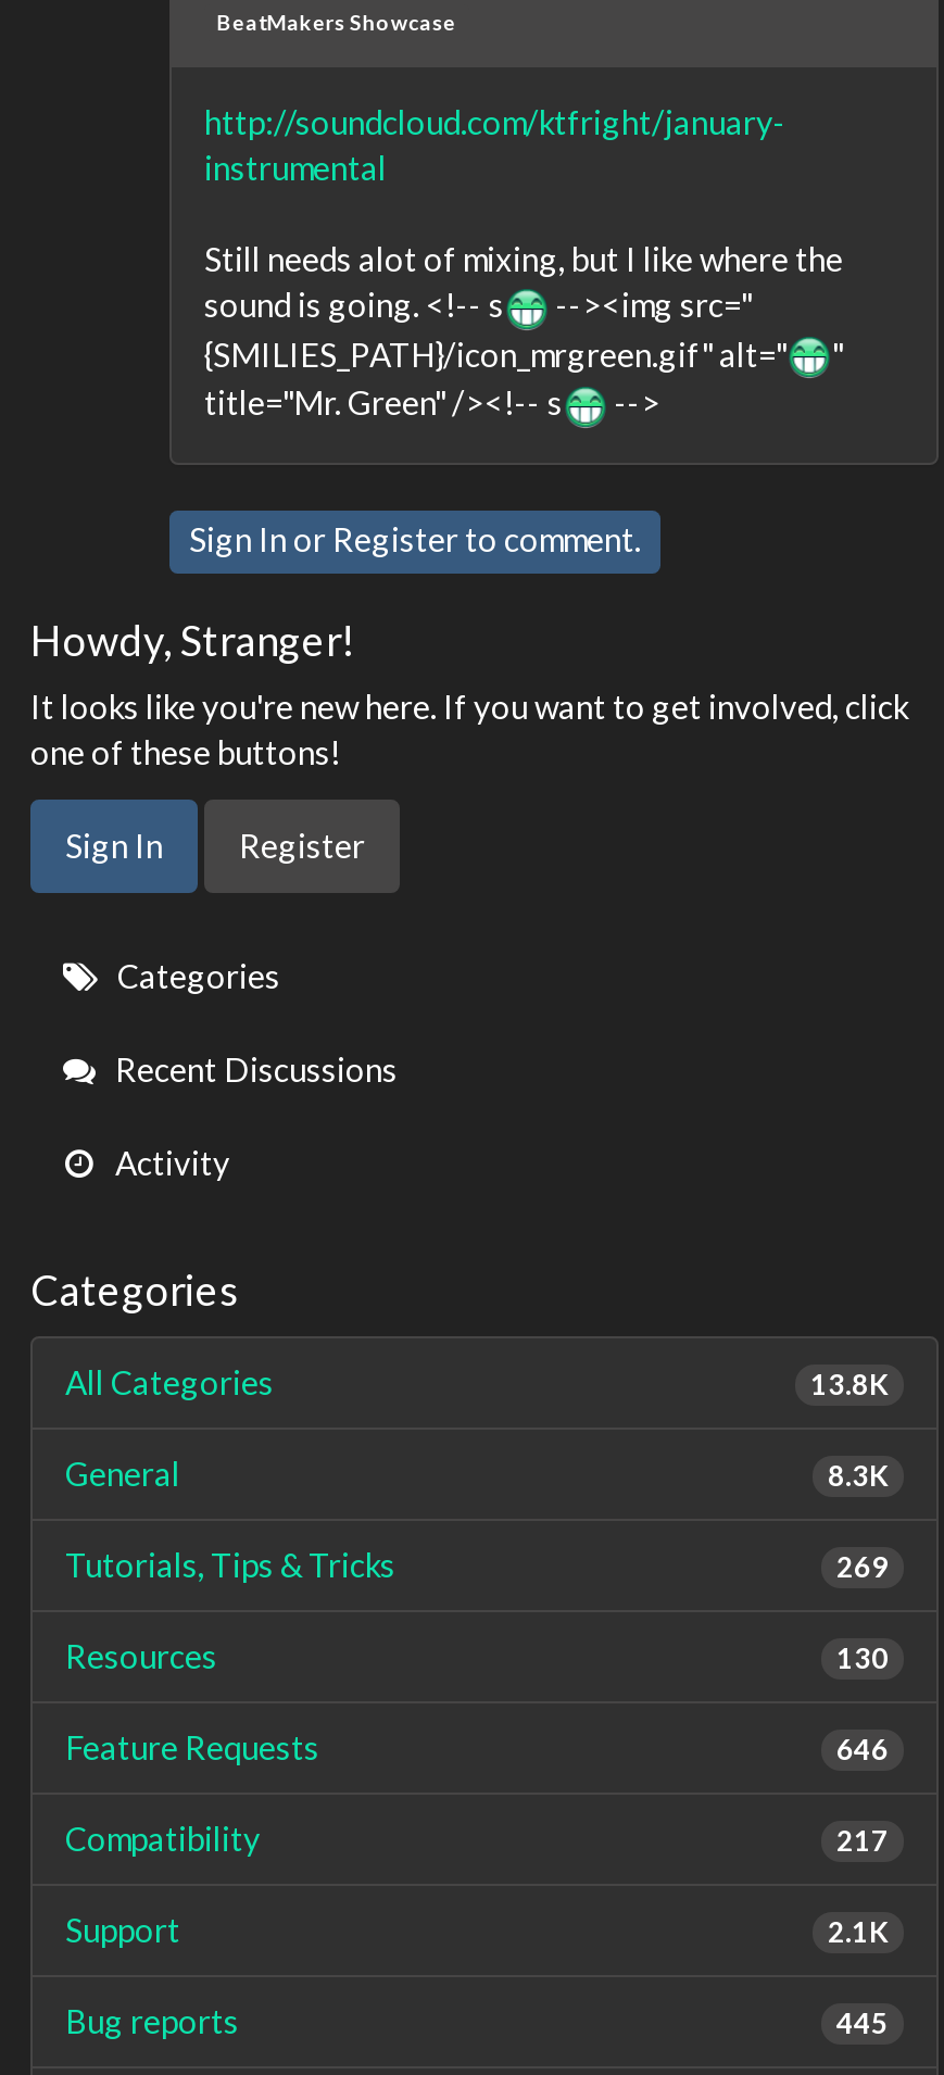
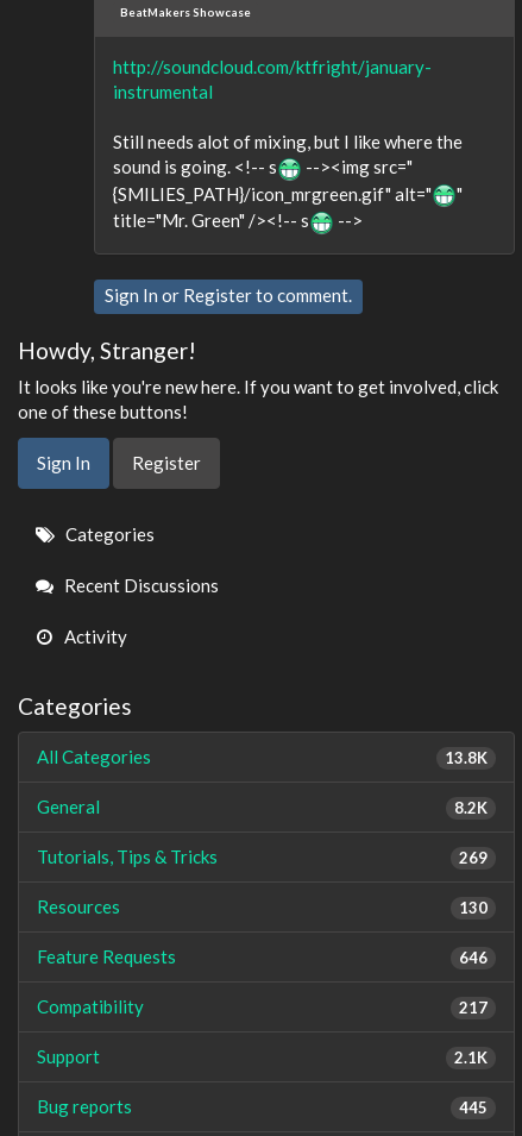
[828,1457,889,1492] 8.3K -> [454,798,488,817] 8.2K

